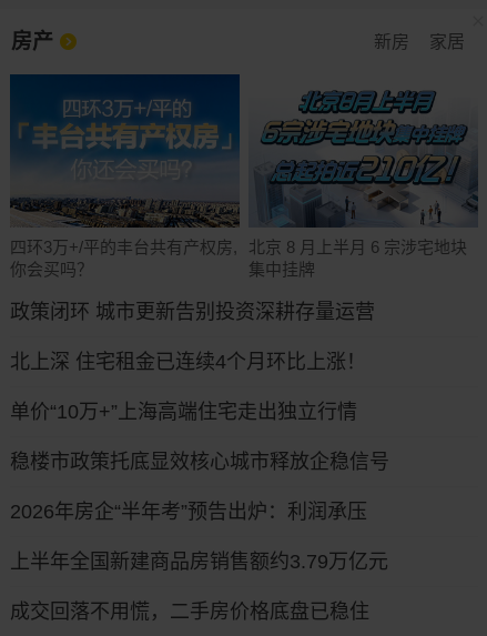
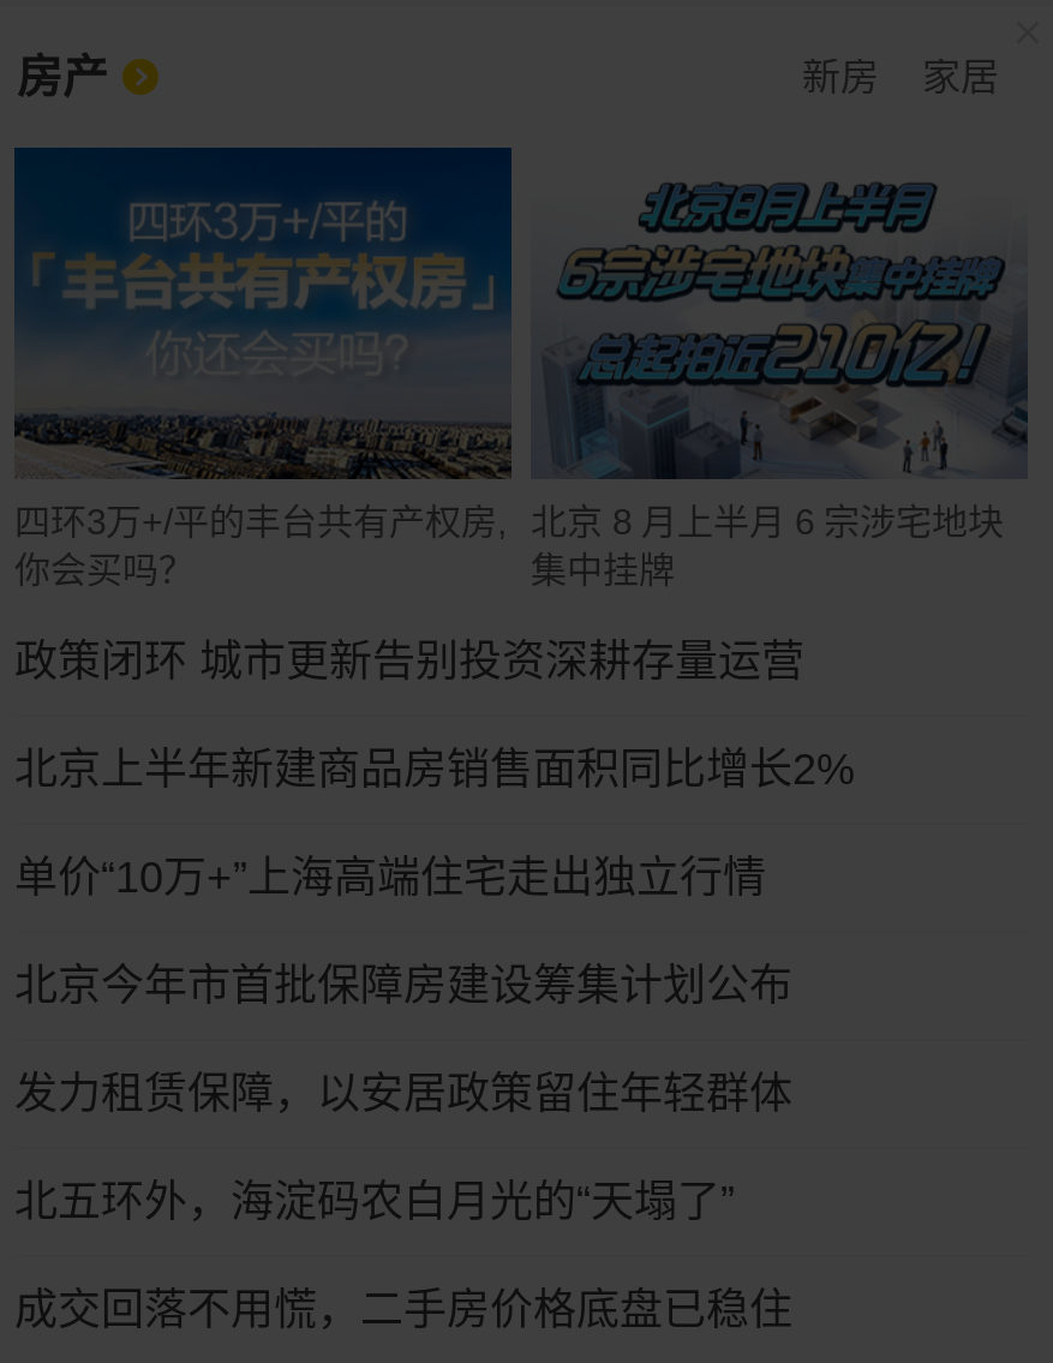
[10,351,366,373] 北上深 住宅租金已连续4个月环比上涨！ -> [14,745,855,793] 北京上半年新建商品房销售面积同比增长2%
[10,450,389,473] 稳楼市政策托底显效核心城市释放企稳信号 -> [14,961,792,1009] 北京今年市首批保障房建设筹集计划公布
[10,500,367,523] 2026年房企“半年考”预告出炉：利润承压 -> [14,1070,792,1118] 发力租赁保障，以安居政策留住年轻群体
[10,550,388,573] 上半年全国新建商品房销售额约3.79万亿元 -> [14,1178,735,1226] 北五环外，海淀码农白月光的“天塌了”

